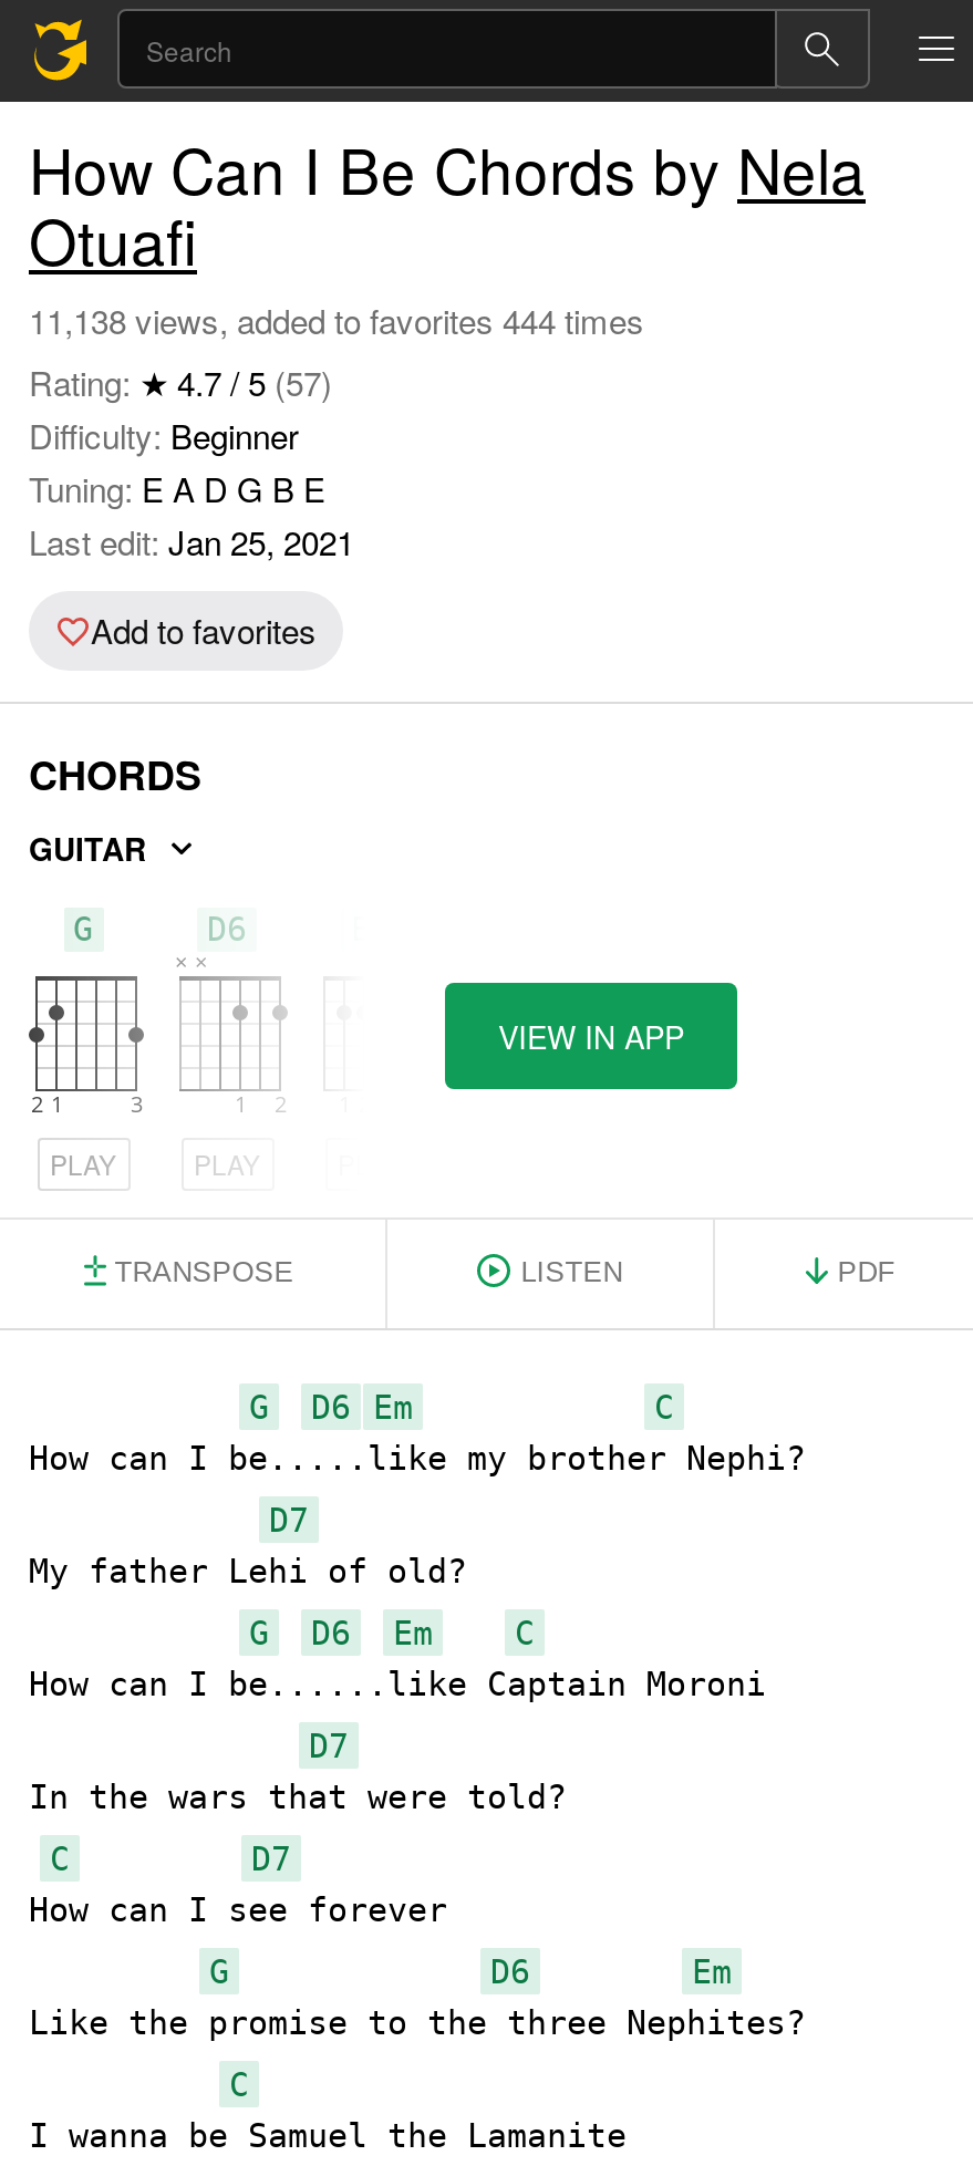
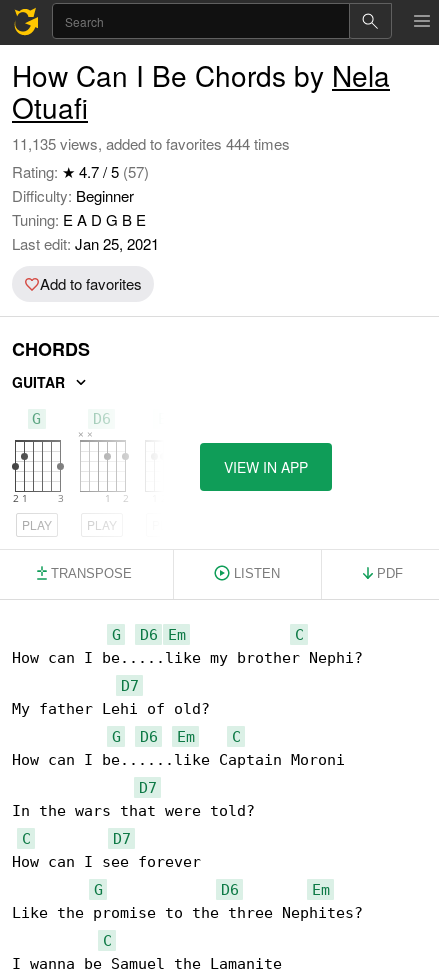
[29,297,644,343] 11,138 views, added to favorites 444 times -> [12,133,290,154] 11,135 views, added to favorites 444 times

